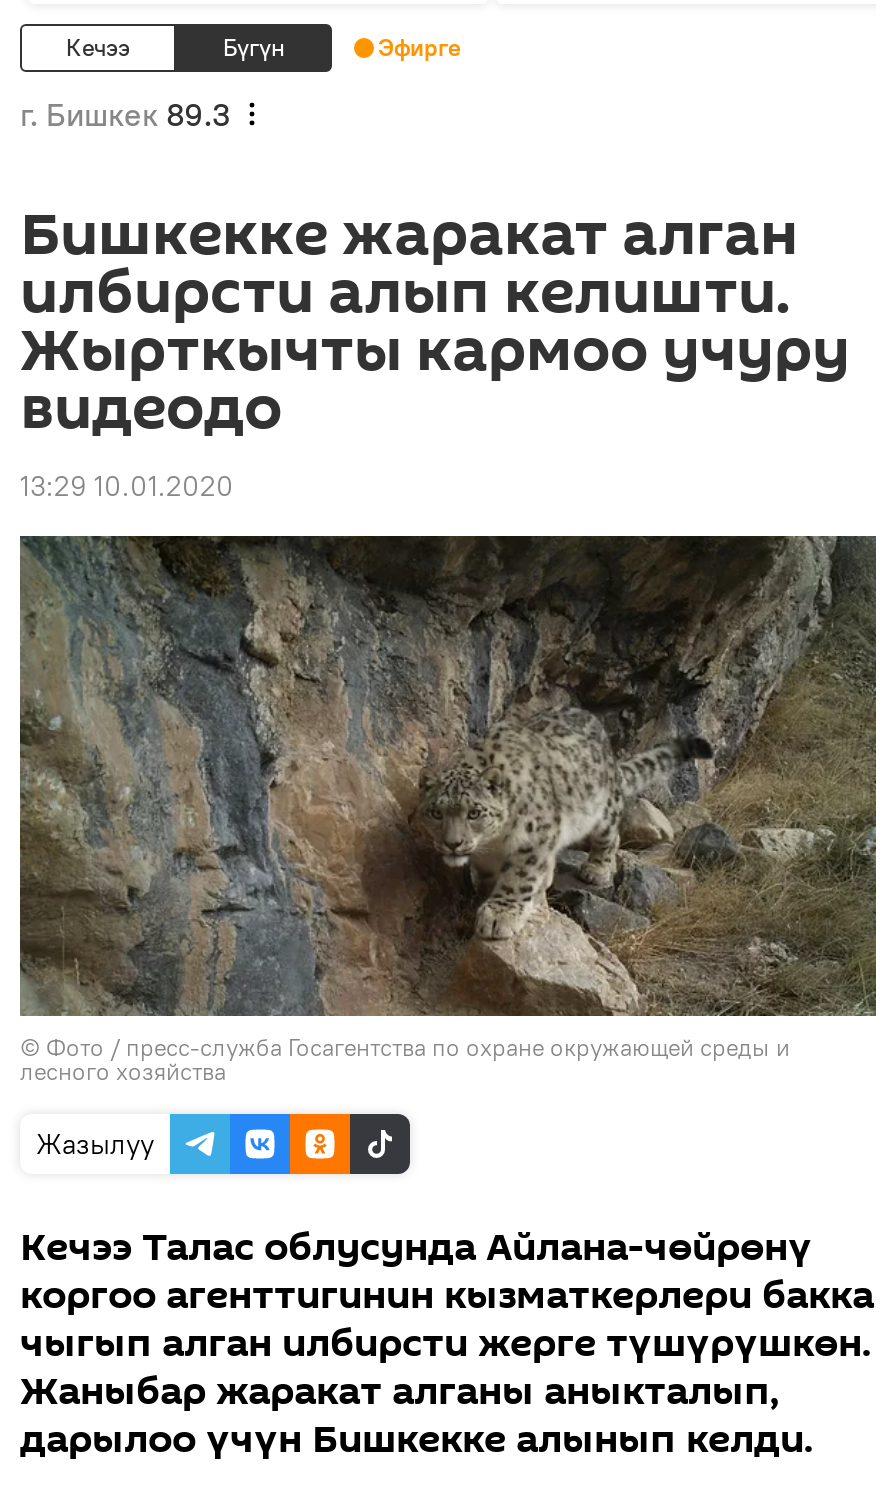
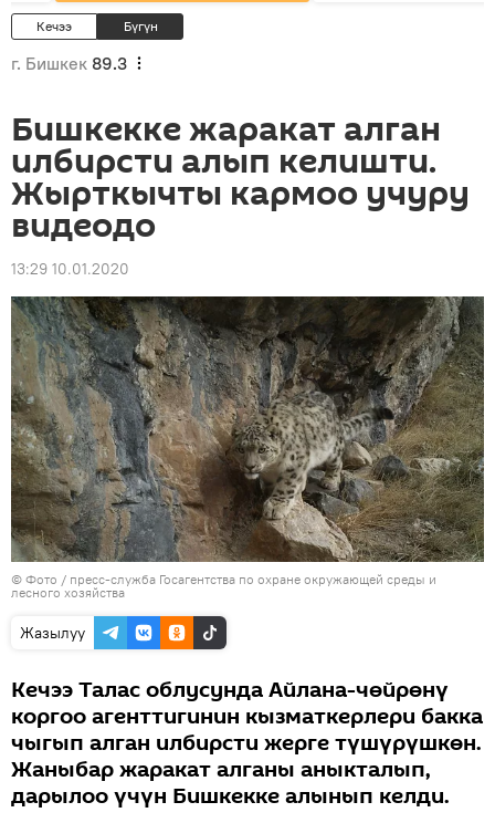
[378,32,460,62] Эфирге -> none

